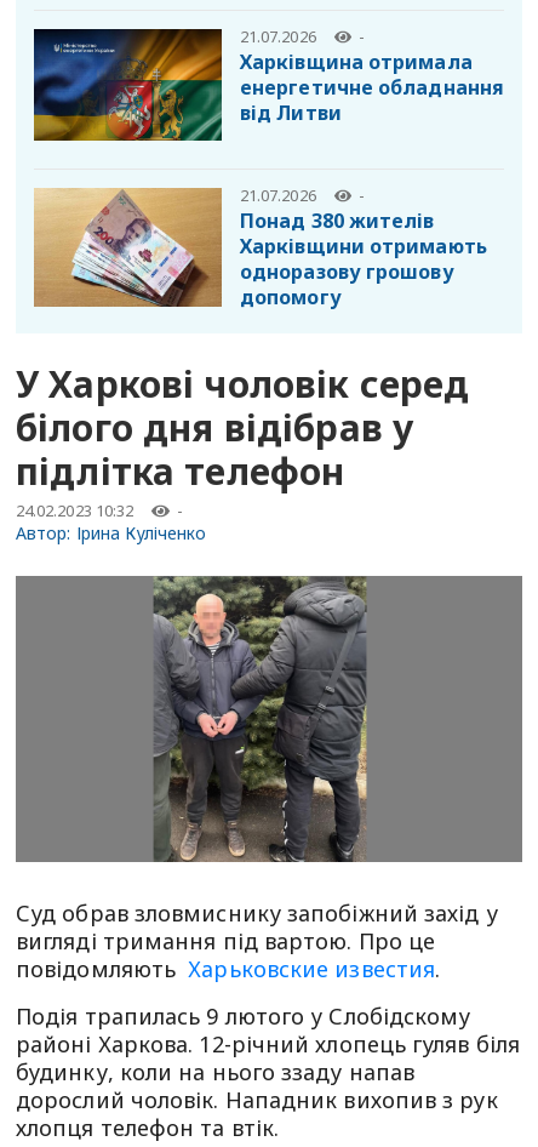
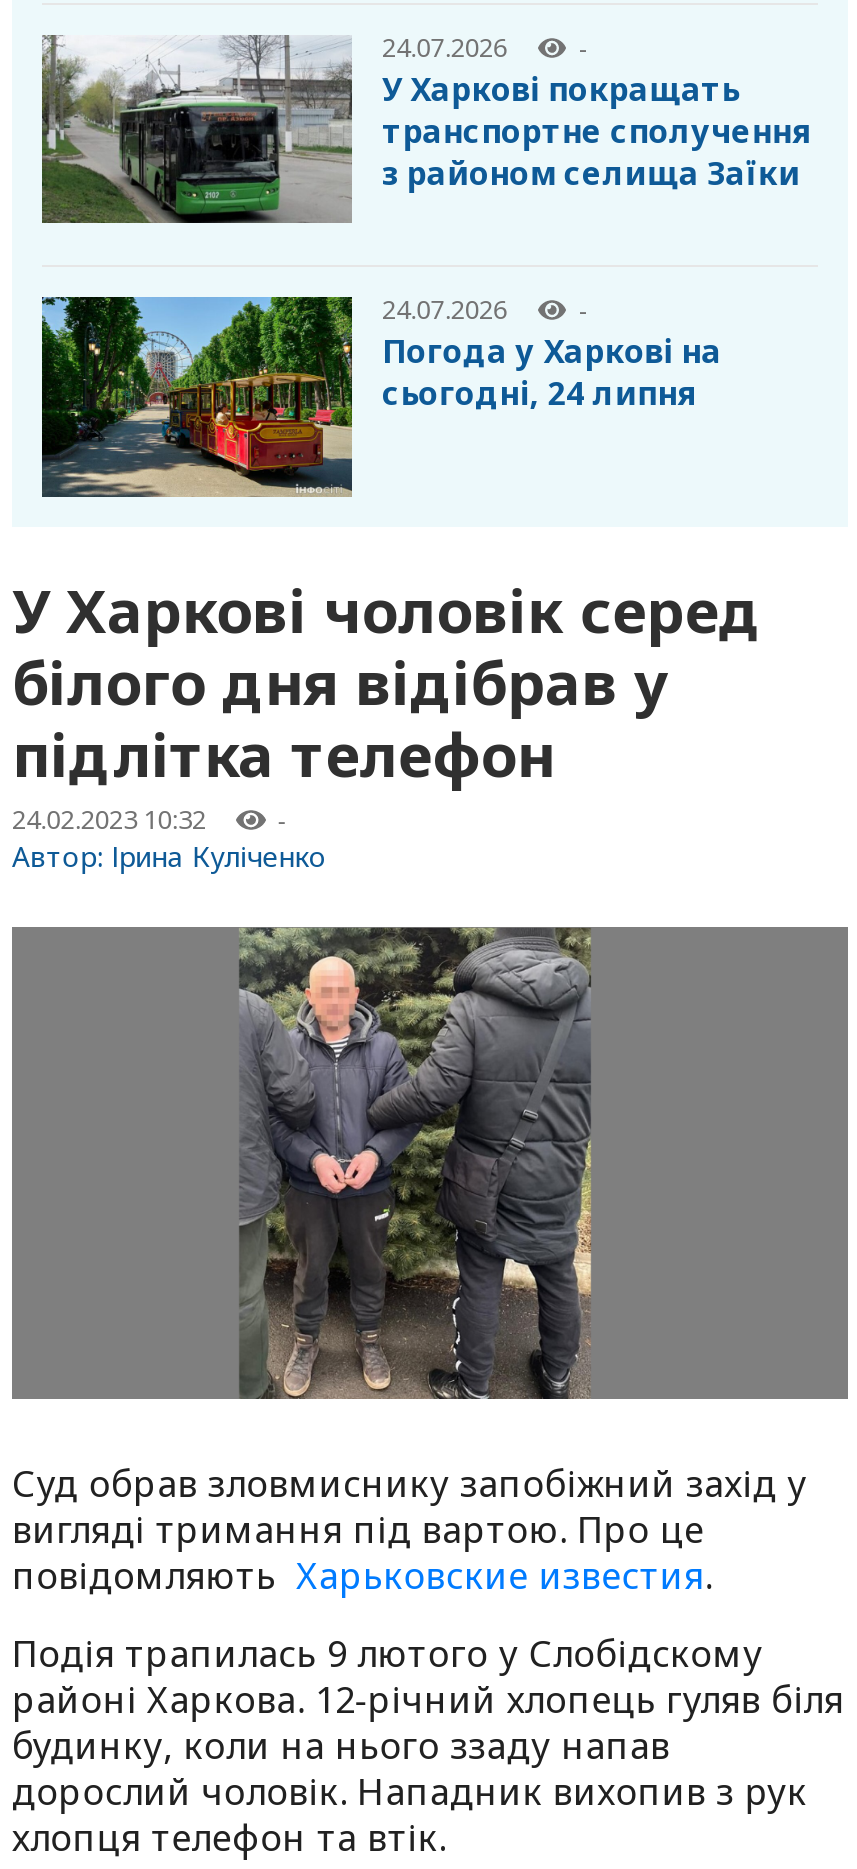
[33,25,316,143] [image] | 21.07.2026 -> [40,28,507,225] [image] | 24.07.2026
[240,48,504,126] Харківщина отримала | енергетичне обладнання | від Литви -> [382,67,812,195] У Харкові покращать | транспортне сполучення | з районом селища Заїки
[33,184,316,309] [image] | 21.07.2026 -> [40,290,507,499] [image] | 24.07.2026
[240,207,487,310] Понад 380 жителів | Харківщини отримають | одноразову грошову | допомогу -> [382,329,721,415] Погода у Харкові на | сьогодні, 24 липня

